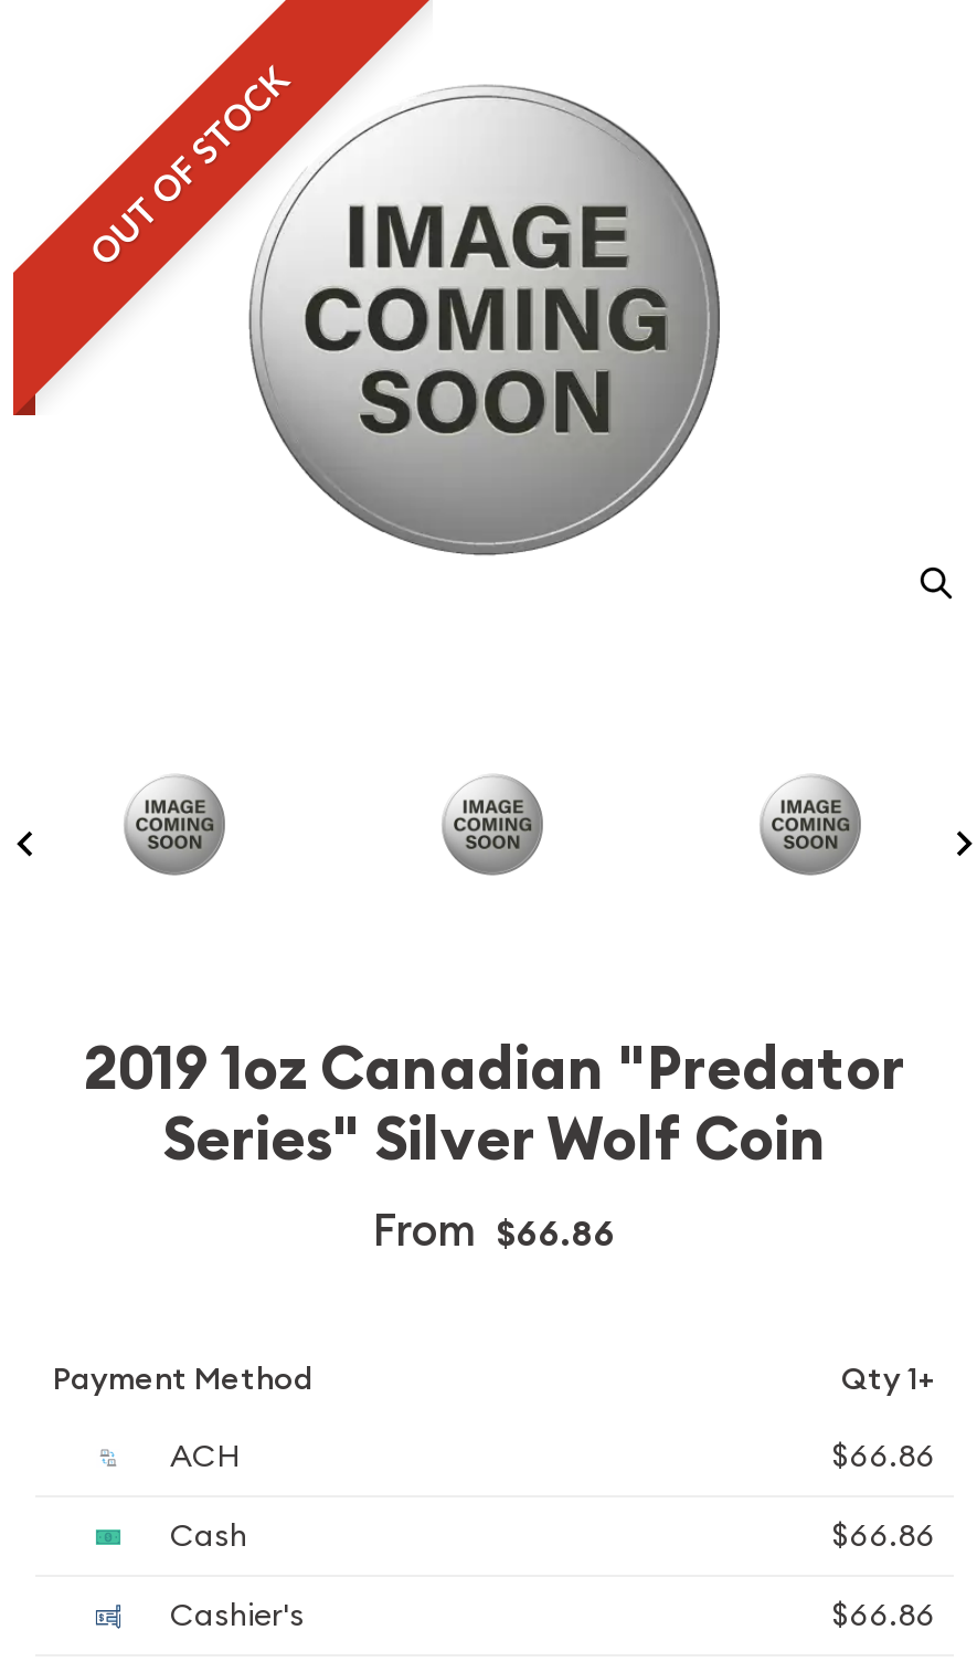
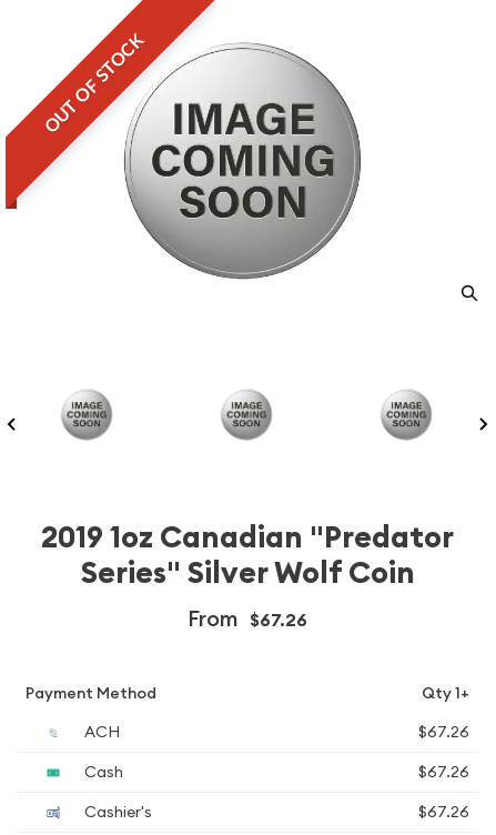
[373,1201,616,1259] From $66.86 -> [188,604,307,633] From $67.26
[832,1436,936,1475] $66.86 -> [418,722,469,742] $67.26
[832,1515,936,1555] $66.86 -> [418,762,469,782] $67.26
[832,1595,936,1634] $66.86 -> [418,802,469,822] $67.26

